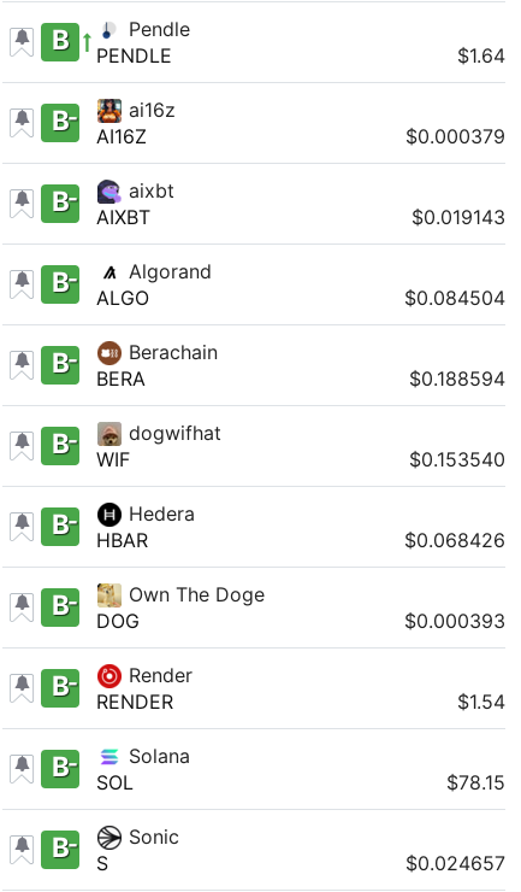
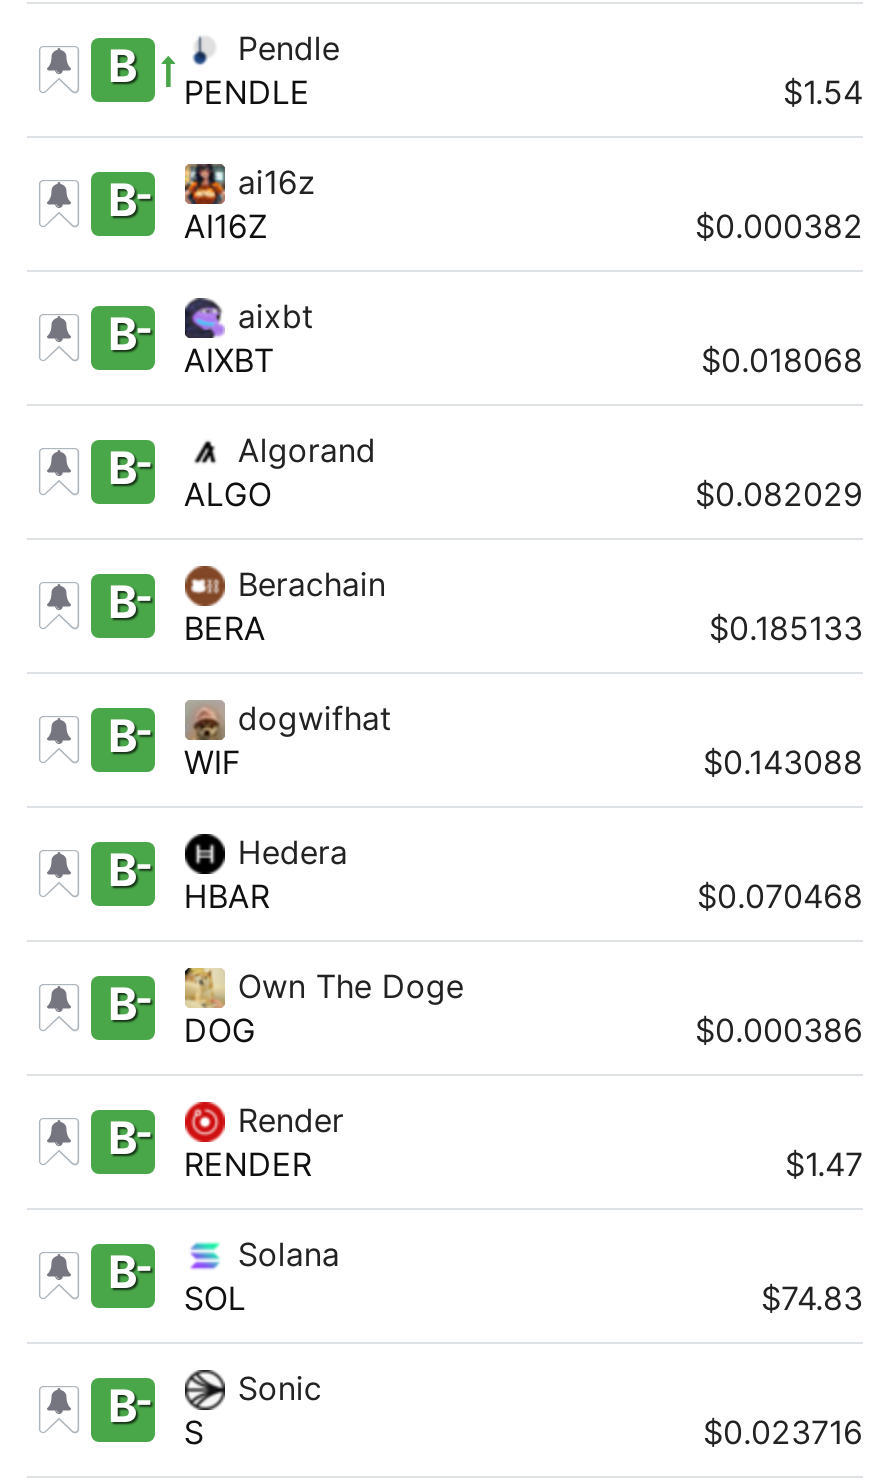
[457,43,505,68] $1.64 -> [783,72,863,112] $1.54
[405,124,505,148] $0.000379 -> [695,206,863,246] $0.000382
[412,205,505,229] $0.019143 -> [701,340,863,380] $0.018068
[404,286,505,310] $0.084504 -> [695,474,863,514] $0.082029
[409,366,505,391] $0.188594 -> [709,608,863,648] $0.185133
[409,447,505,471] $0.153540 -> [703,742,863,782] $0.143088
[404,528,505,552] $0.068426 -> [697,876,863,916] $0.070468
[404,609,505,633] $0.000393 -> [695,1010,863,1050] $0.000386
[457,689,505,714] $1.54 -> [785,1144,863,1184] $1.47
[446,770,505,794] $78.15 -> [761,1278,863,1318] $74.83
[405,851,505,875] $0.024657 -> [703,1412,863,1452] $0.023716

